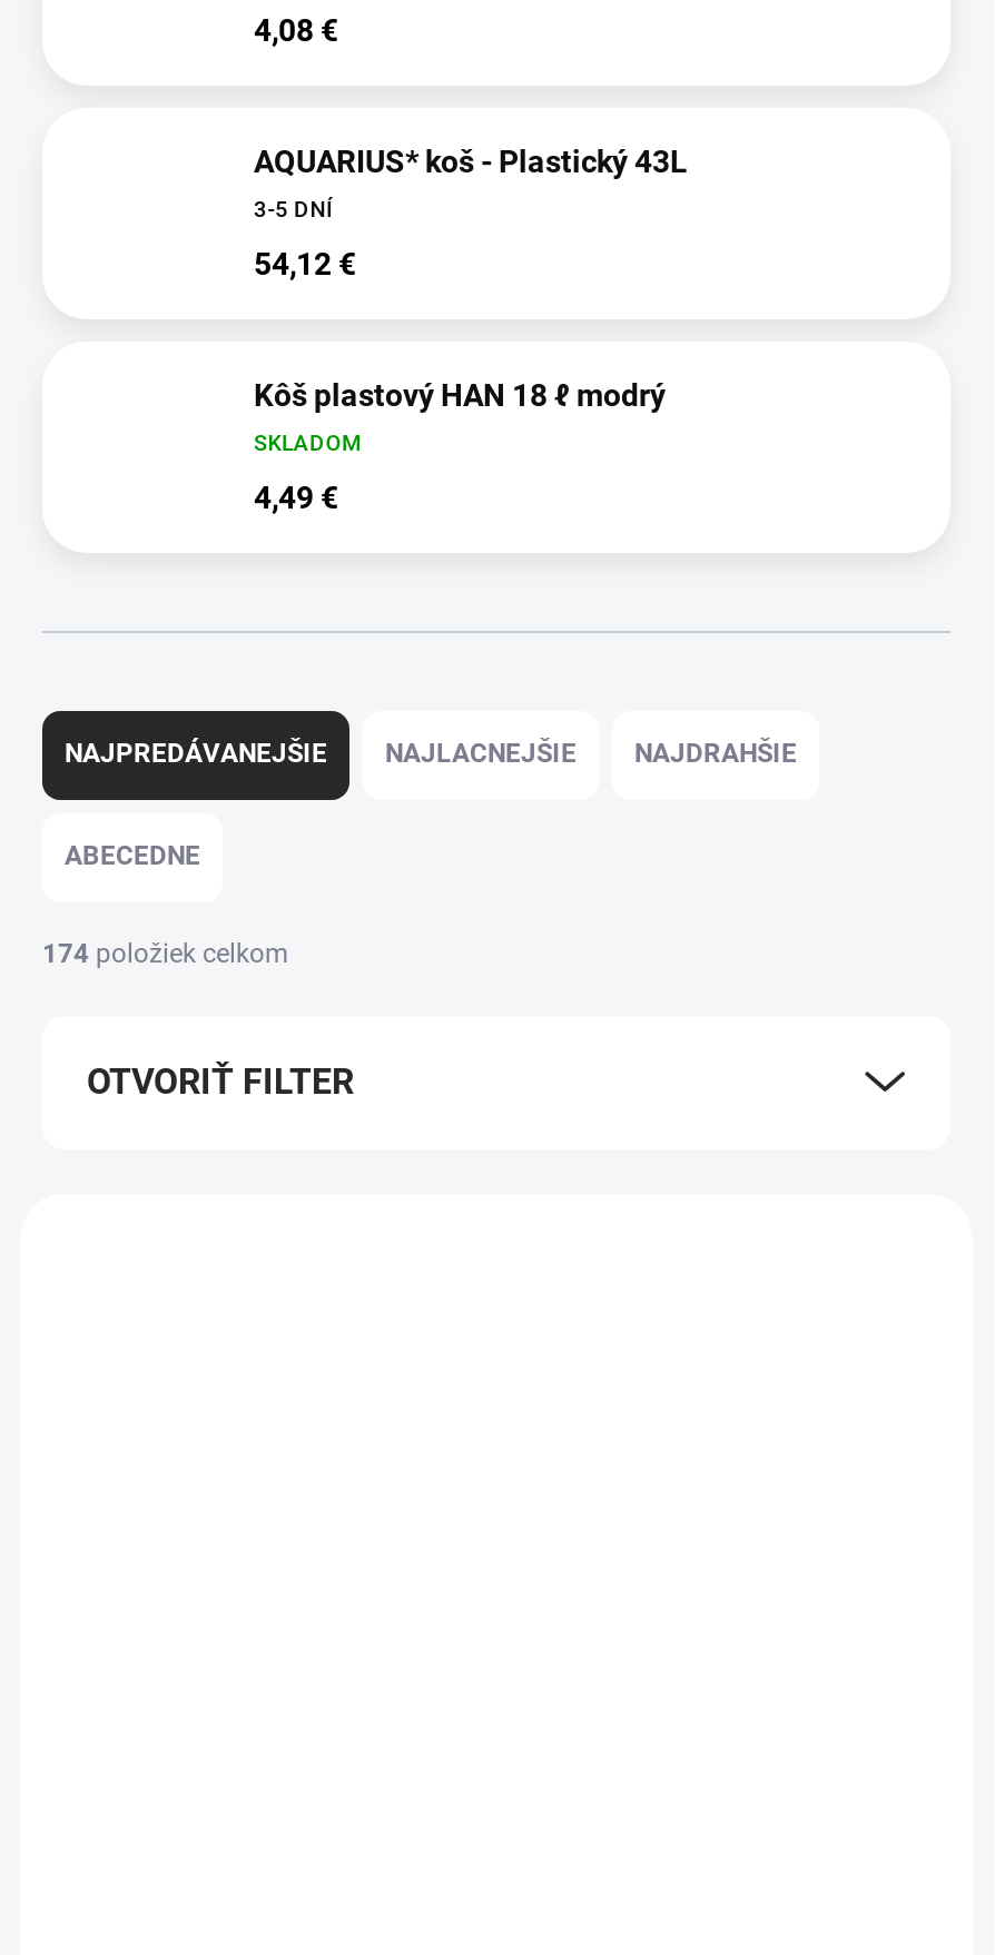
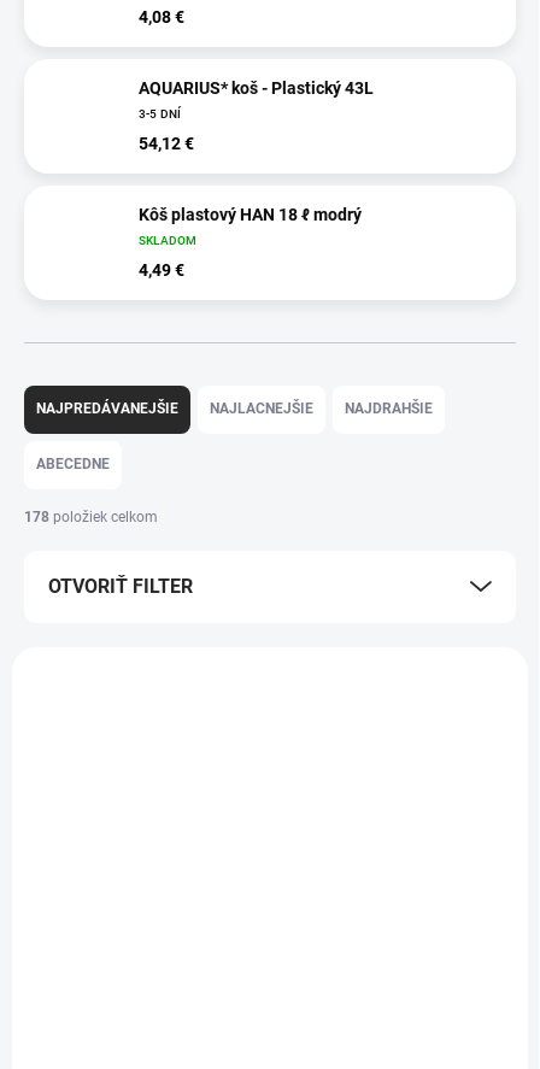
[42,937,289,968] 174 položiek celkom -> [24,508,158,525] 178 položiek celkom

